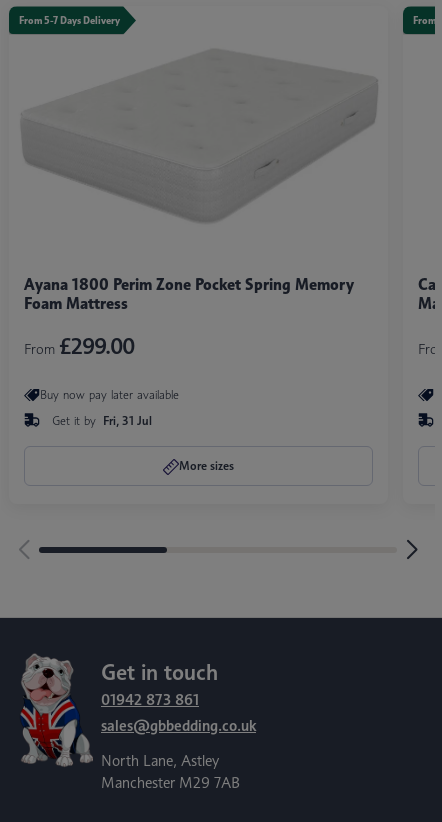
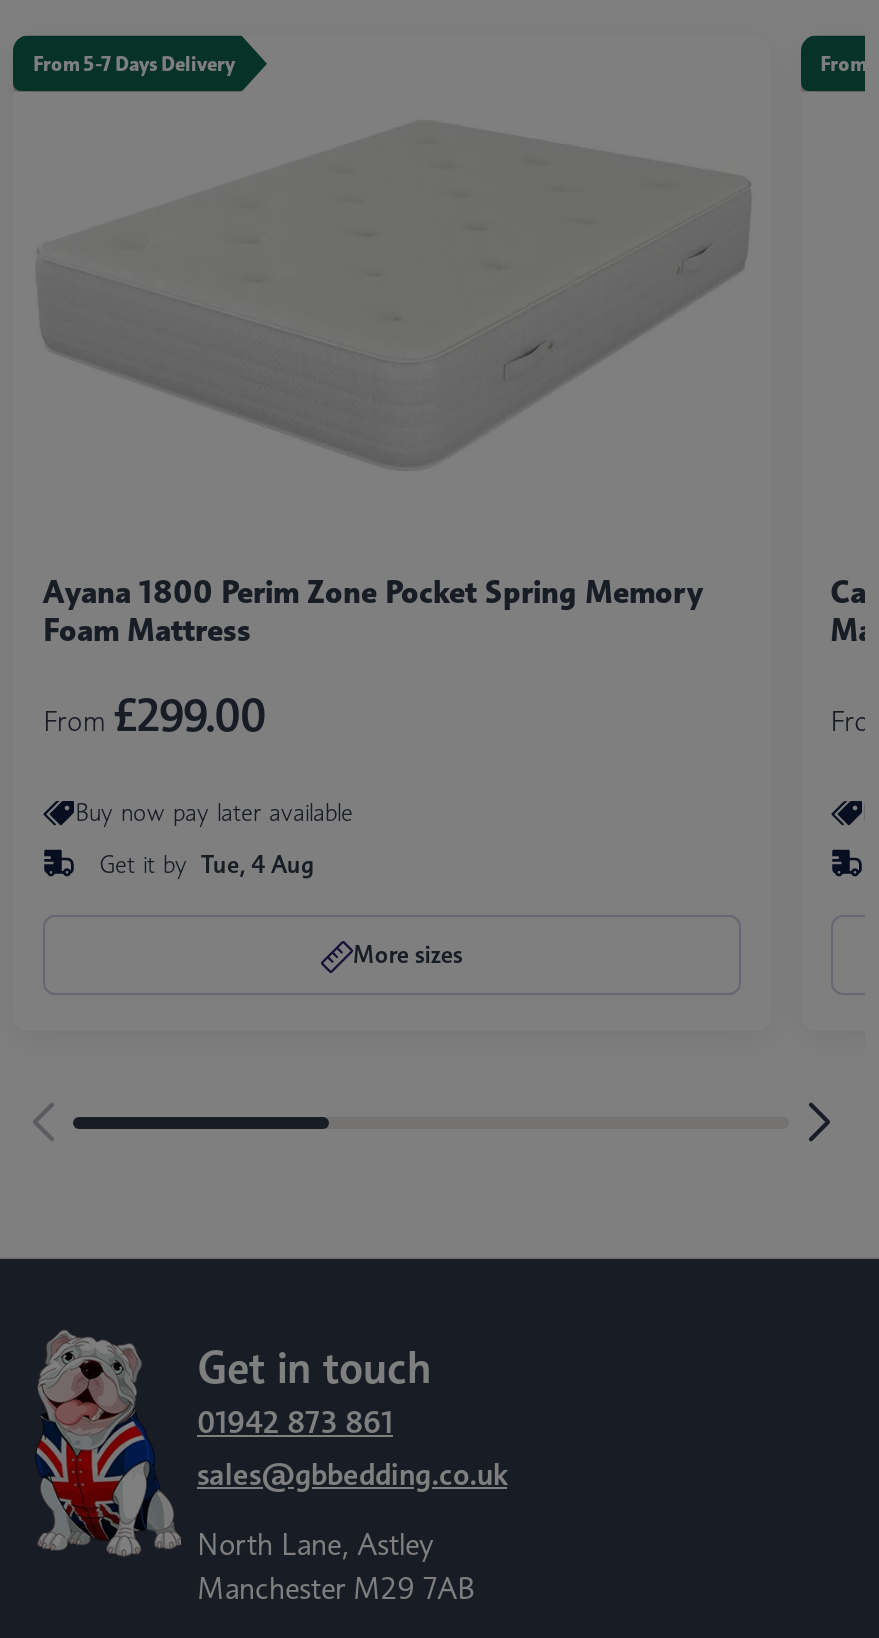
[52,413,152,428] Get it by Fri, 31 Jul -> [99,848,313,878] Get it by Tue, 4 Aug

